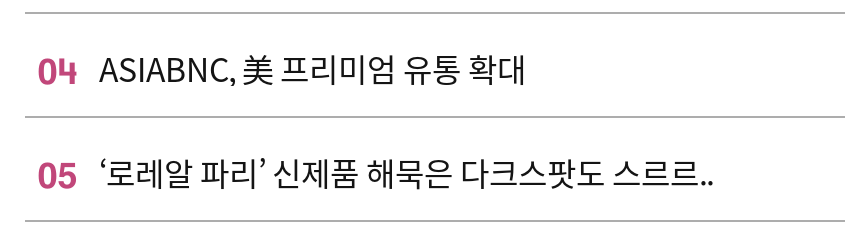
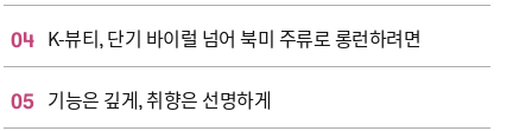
[99,53,526,85] ASIABNC, 美 프리미엄 유통 확대 -> [47,29,420,48] K-뷰티, 단기 바이럴 넘어 북미 주류로 롱런하려면
[99,157,713,189] ‘로레알 파리’ 신제품 해묵은 다크스팟도 스르르.. -> [47,91,271,109] 기능은 깊게, 취향은 선명하게

